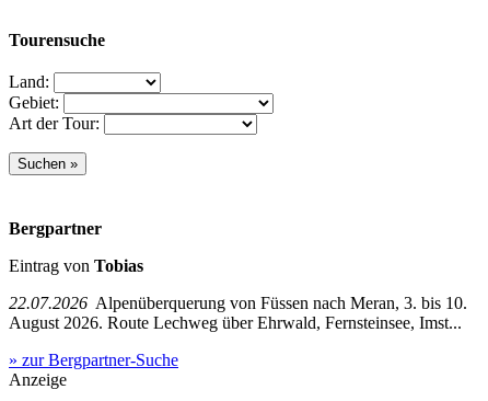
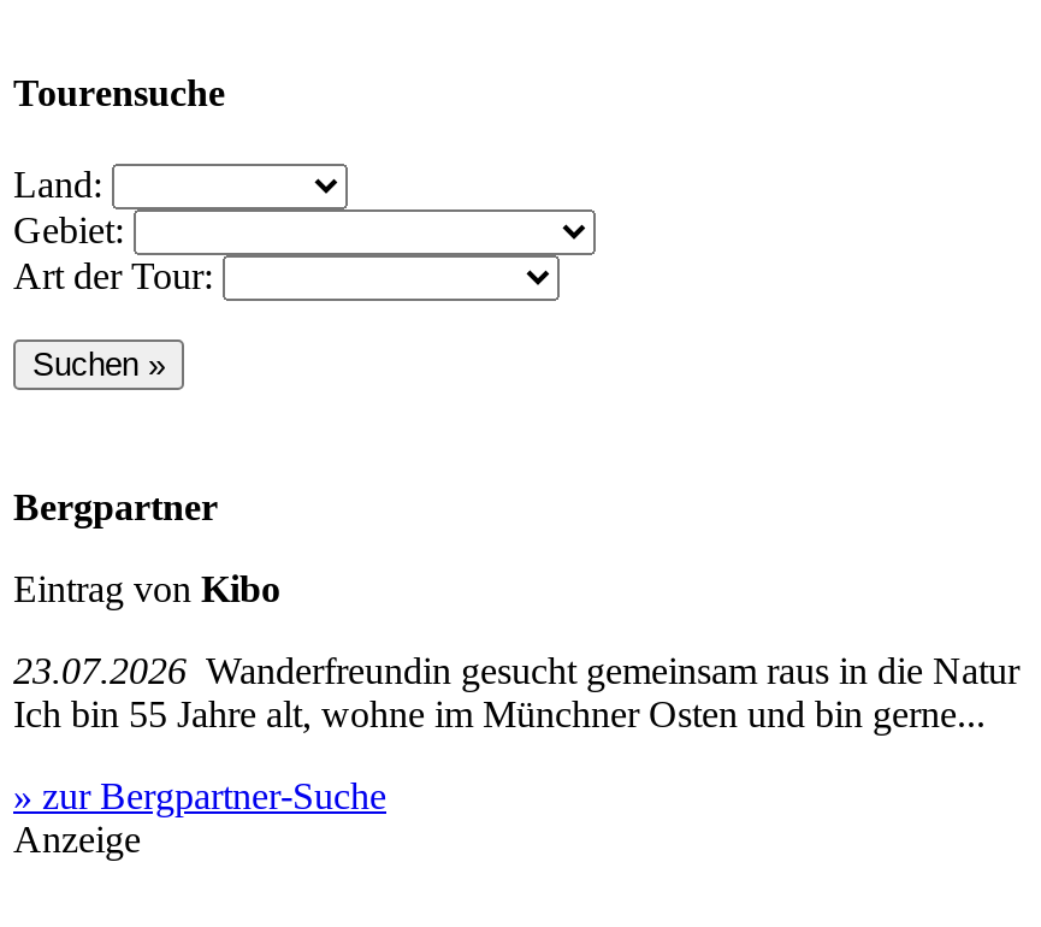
[9,256,143,275] Eintrag von Tobias -> [13,568,280,609] Eintrag von Kibo
[9,293,467,332] 22.07.2026 Alpenüberquerung von Füssen nach Meran, 3. bis 10. | August 2026. Route Lechweg über Ehrwald, Fernsteinsee, Imst... -> [13,650,1019,734] 23.07.2026 Wanderfreundin gesucht gemeinsam raus in die Natur | Ich bin 55 Jahre alt, wohne im Münchner Osten und bin gerne...

